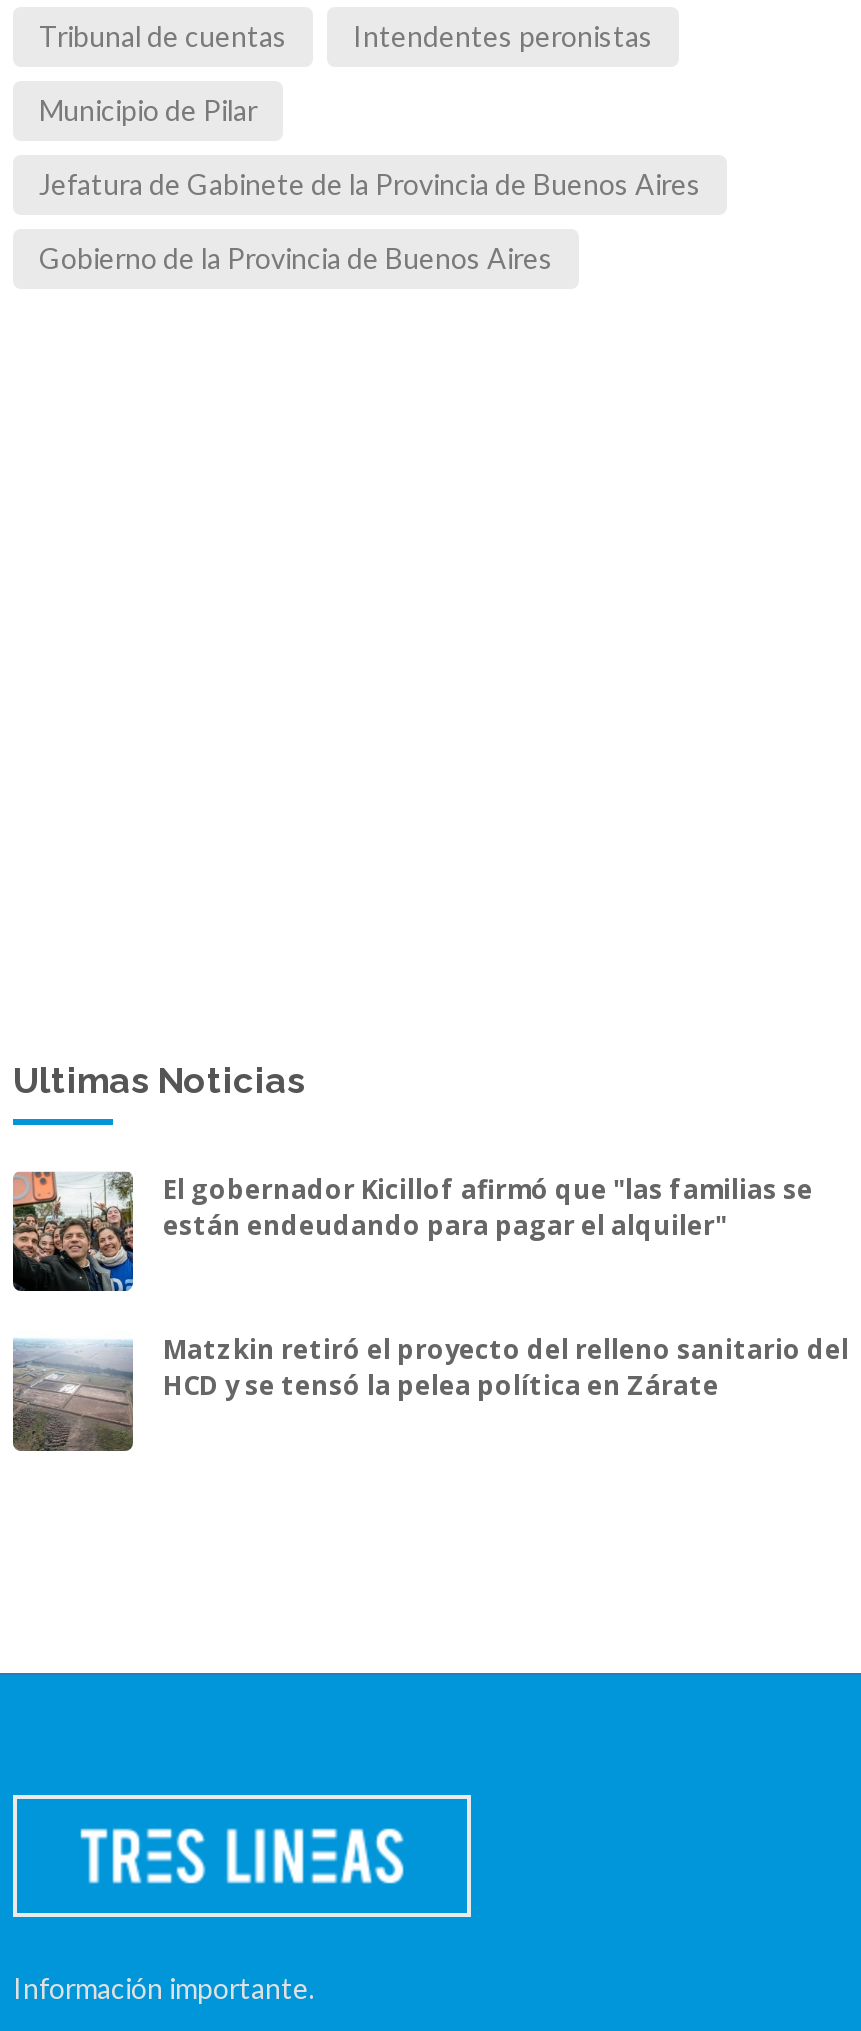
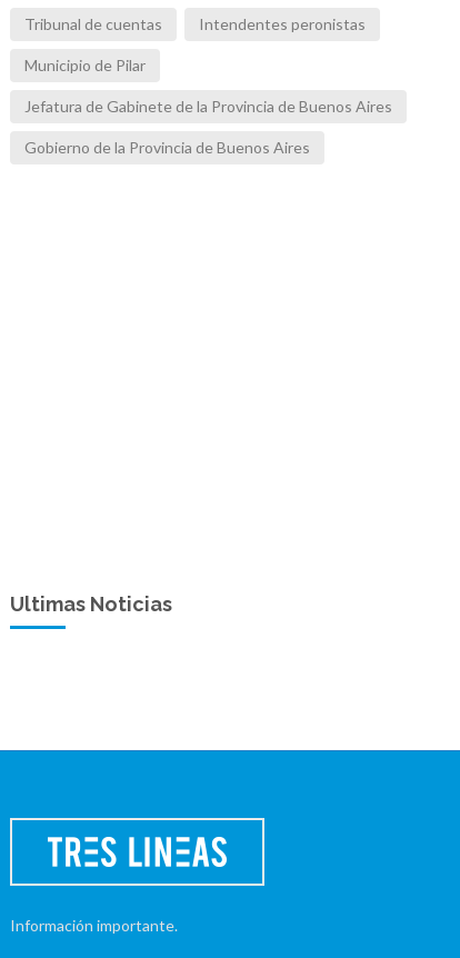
[11,1169,849,1402] [image] | El gobernador Kicillof afirmó que "las familias se | están endeudando para pagar el alquiler" | Matzkin retiró el proyecto del relleno sanitario del | HCD y se tensó la pelea política en Zárate -> none
[11,1343,135,1455] [image] -> none

